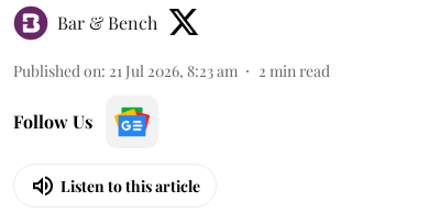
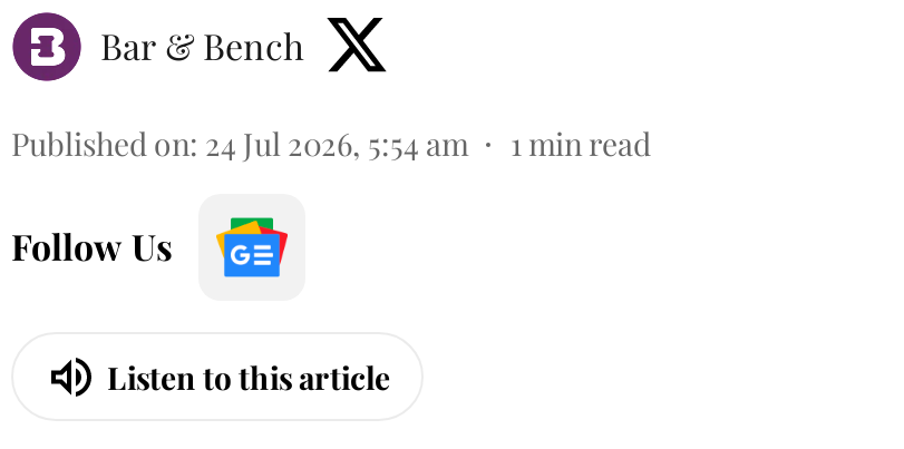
[13,60,238,81] Published on: 21 Jul 2026, 8:23 am -> [11,123,468,165] Published on: 24 Jul 2026, 5:54 am
[258,60,330,81] 2 min read -> [511,123,651,165] 1 min read

